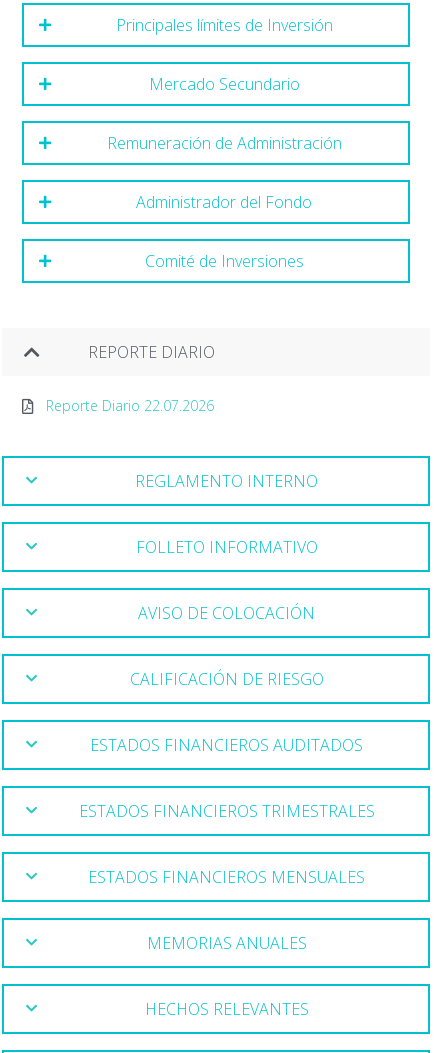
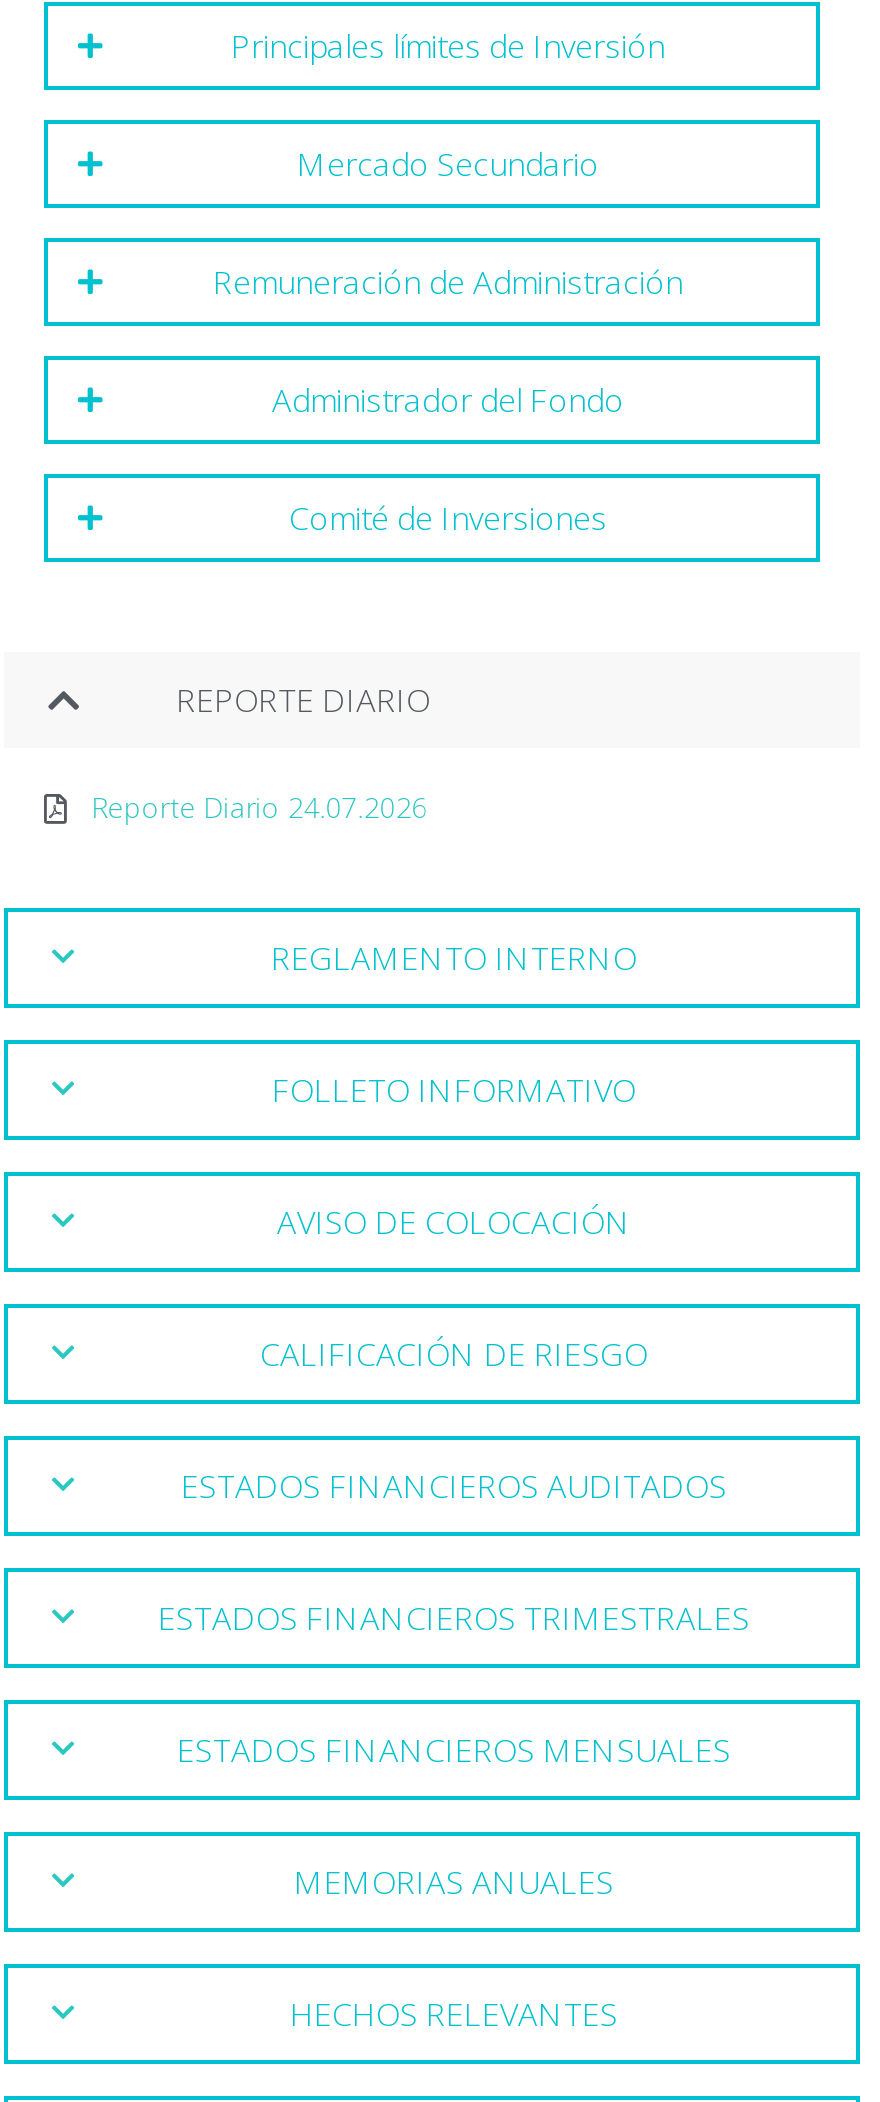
[46,396,214,415] Reporte Diario 22.07.2026 -> [92,788,428,826] Reporte Diario 24.07.2026

